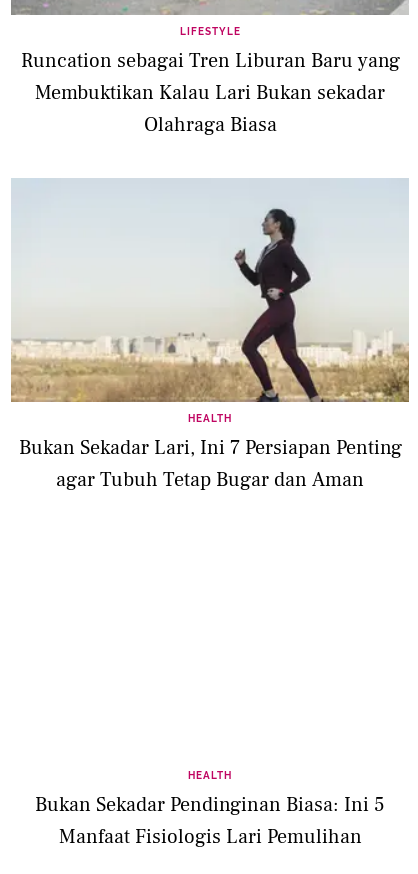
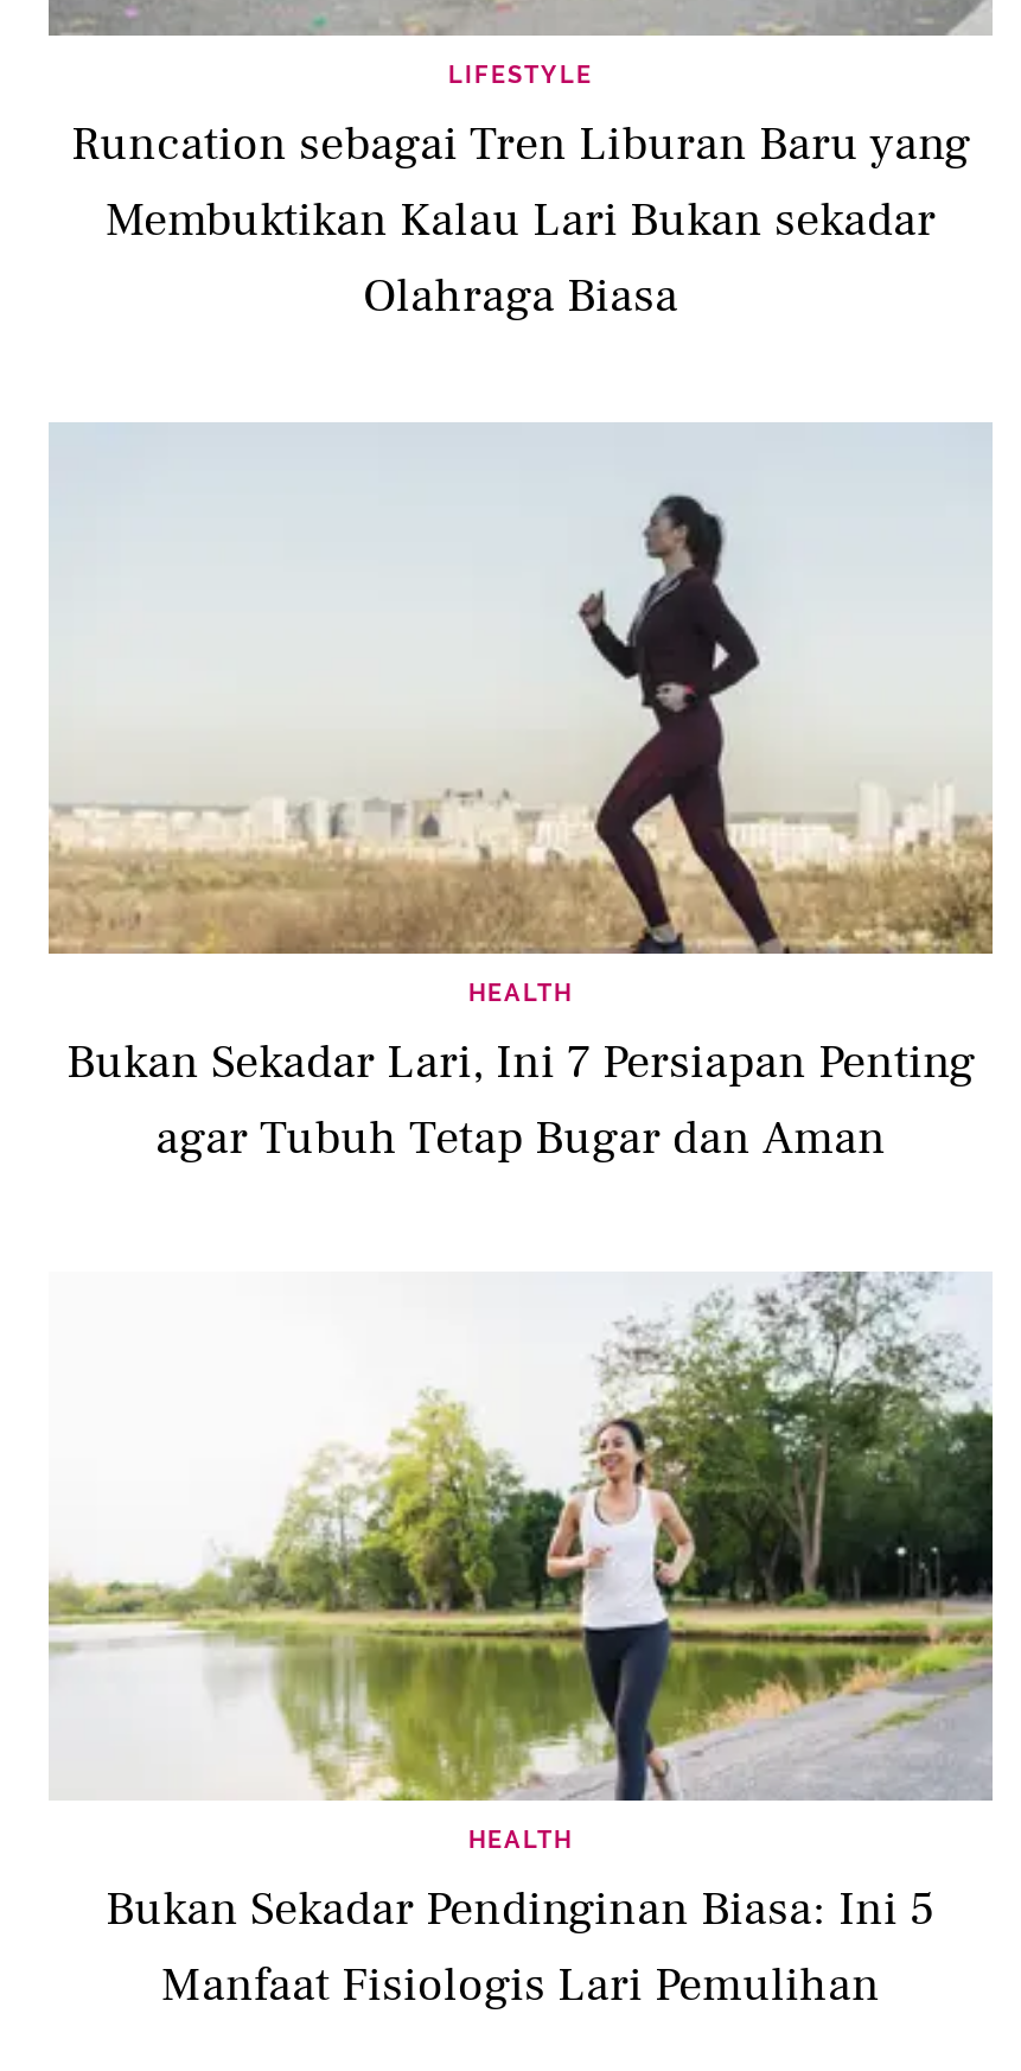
none -> [46,1269,995,1803] [image]

